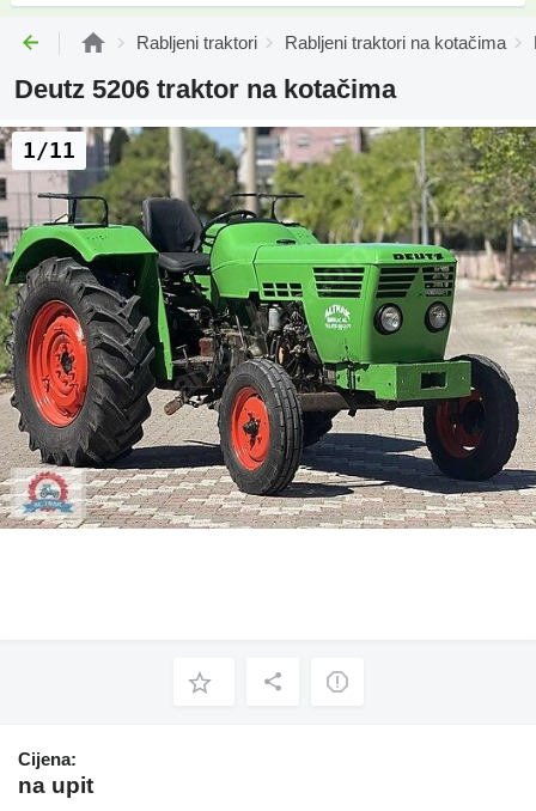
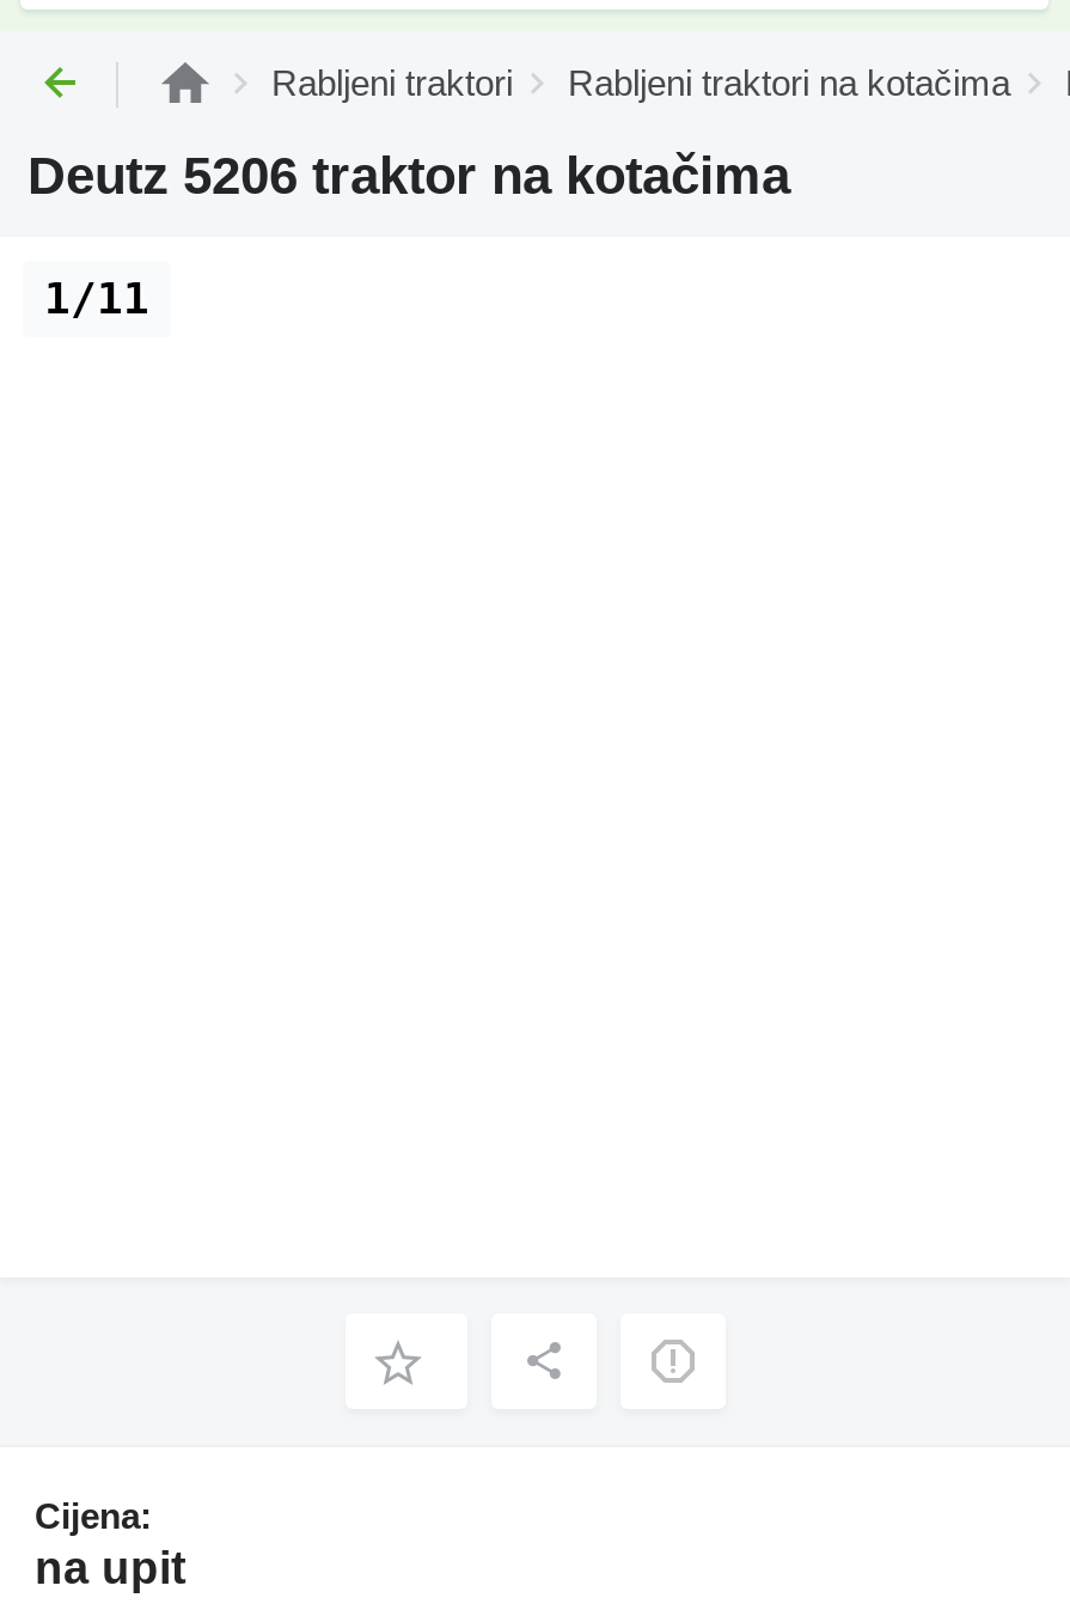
[4,126,532,530] [image] -> none

